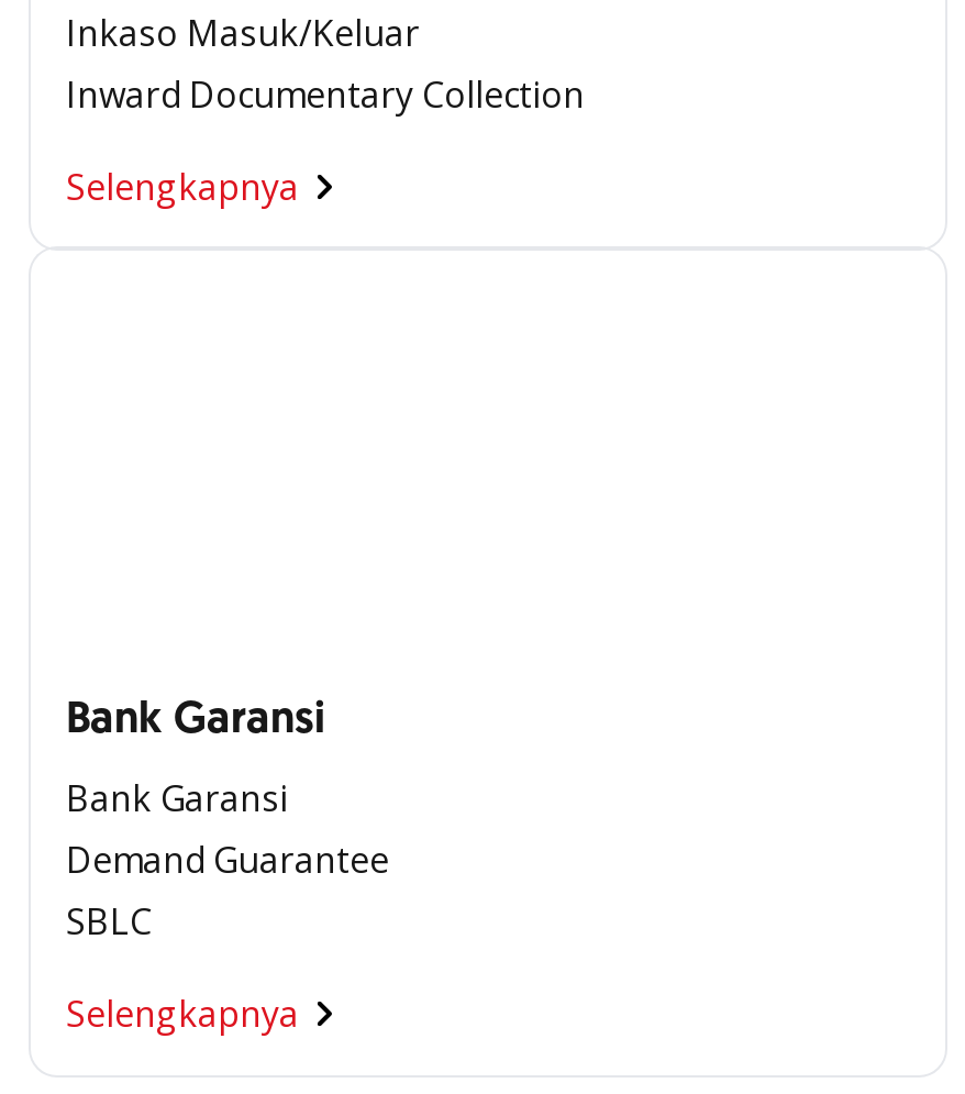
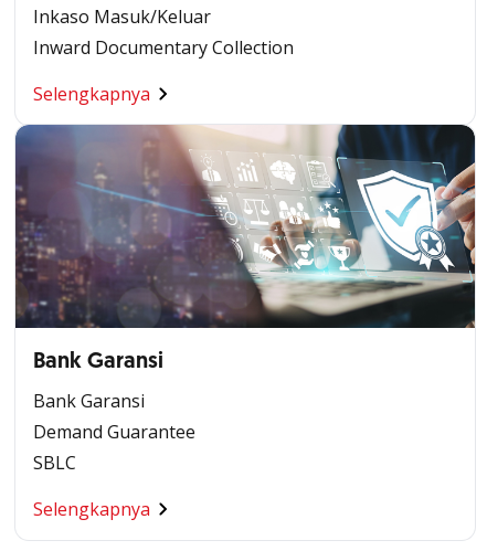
none -> [14,124,476,329] [image]

